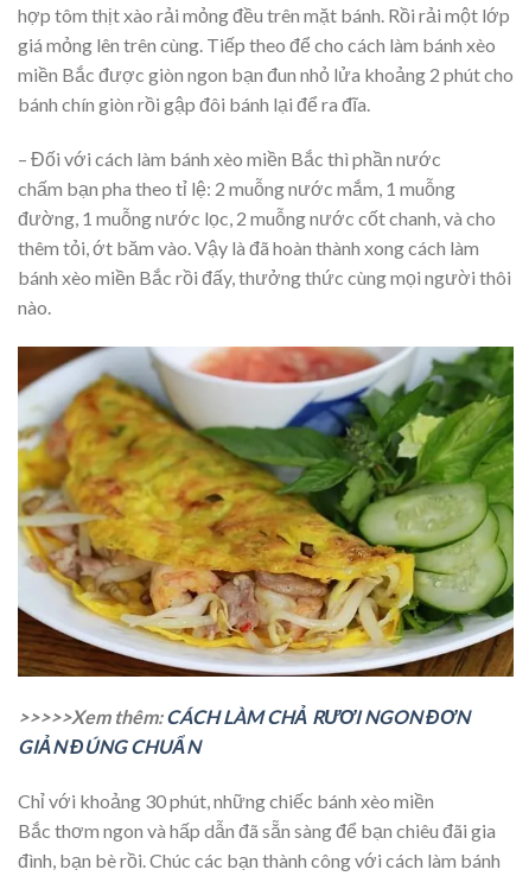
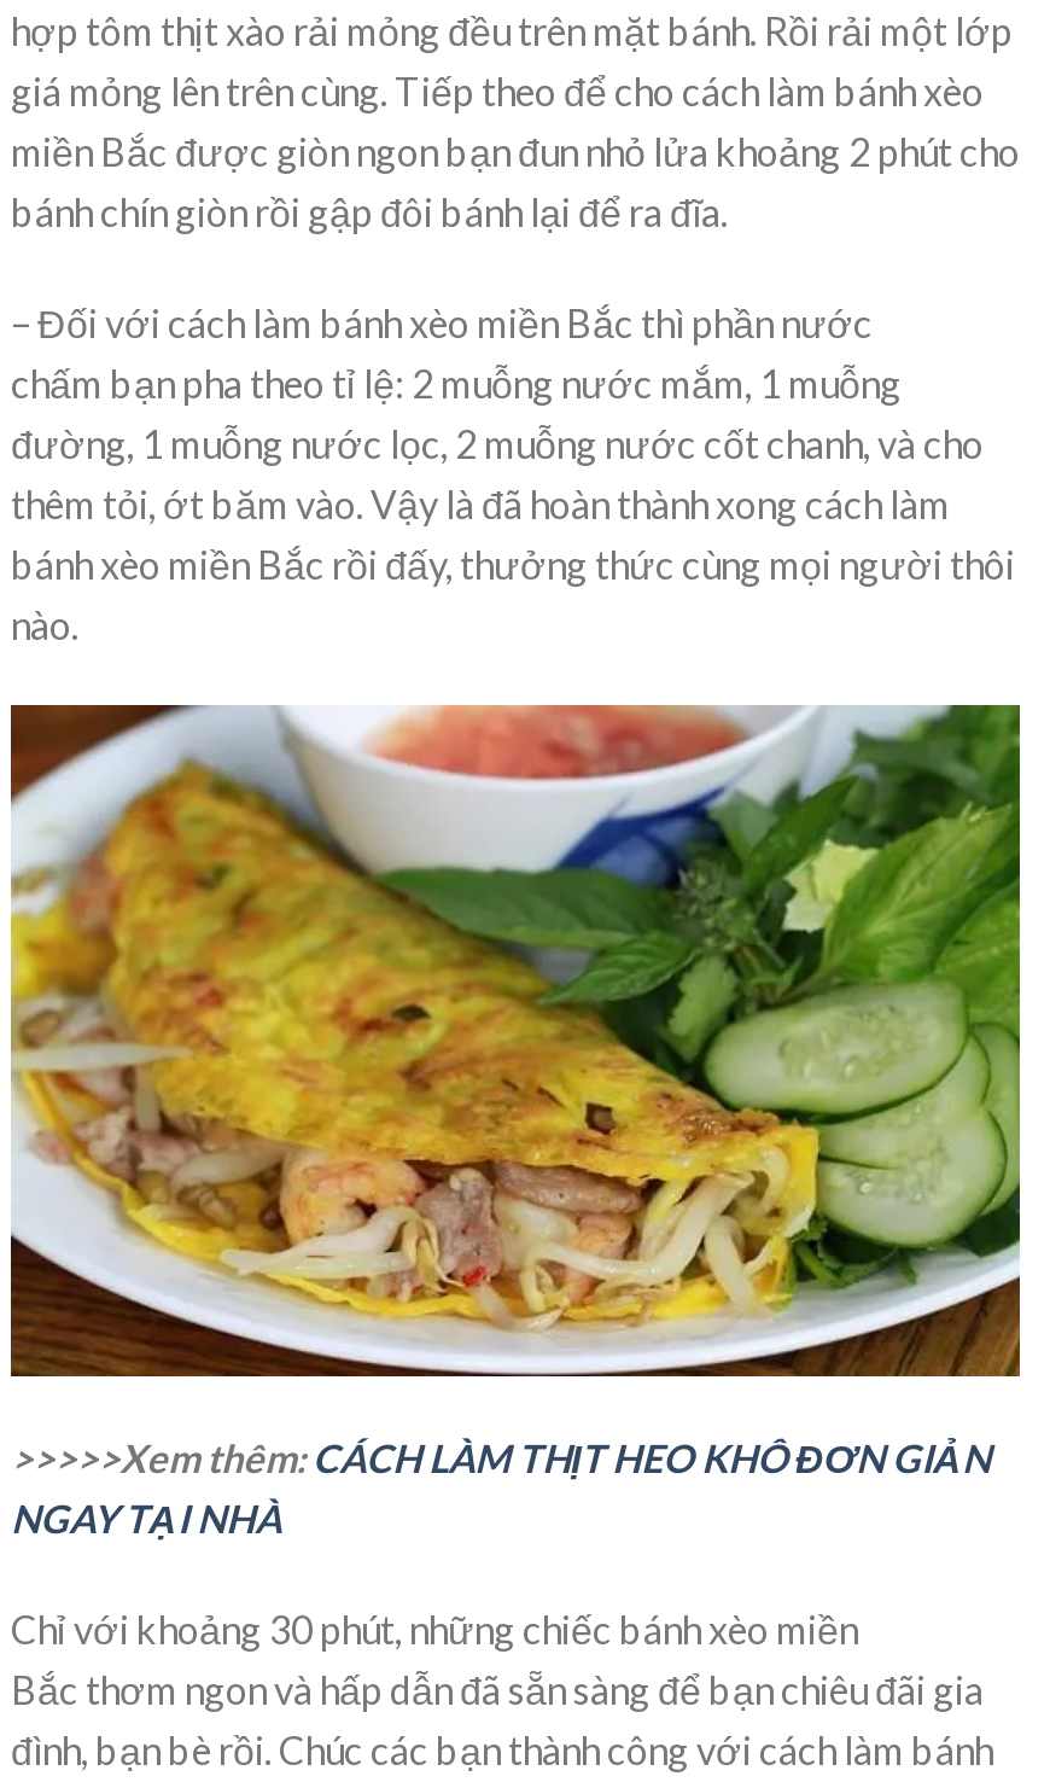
[18,705,470,757] >>>>>Xem thêm: CÁCH LÀM CHẢ RƯƠI NGON ĐƠN | GIẢN ĐÚNG CHUẨN -> [11,1434,991,1541] >>>>>Xem thêm: CÁCH LÀM THỊT HEO KHÔ ĐƠN GIẢN | NGAY TẠI NHÀ

